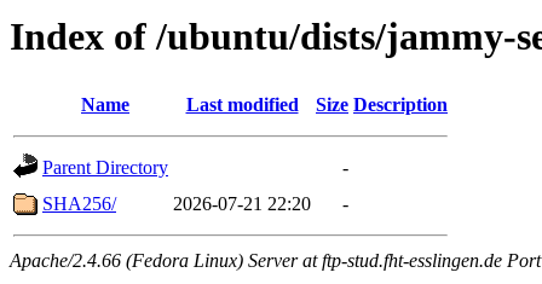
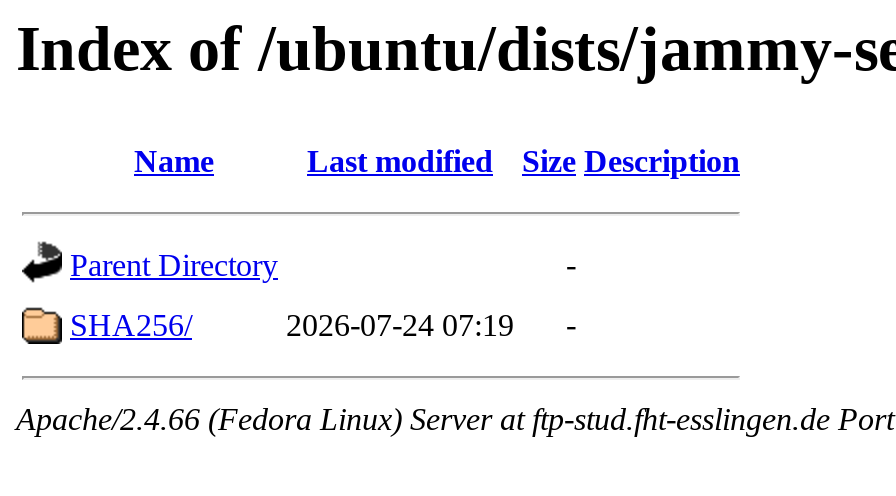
[173,193,311,214] 2026-07-21 22:20 -> [286,308,514,342] 2026-07-24 07:19

